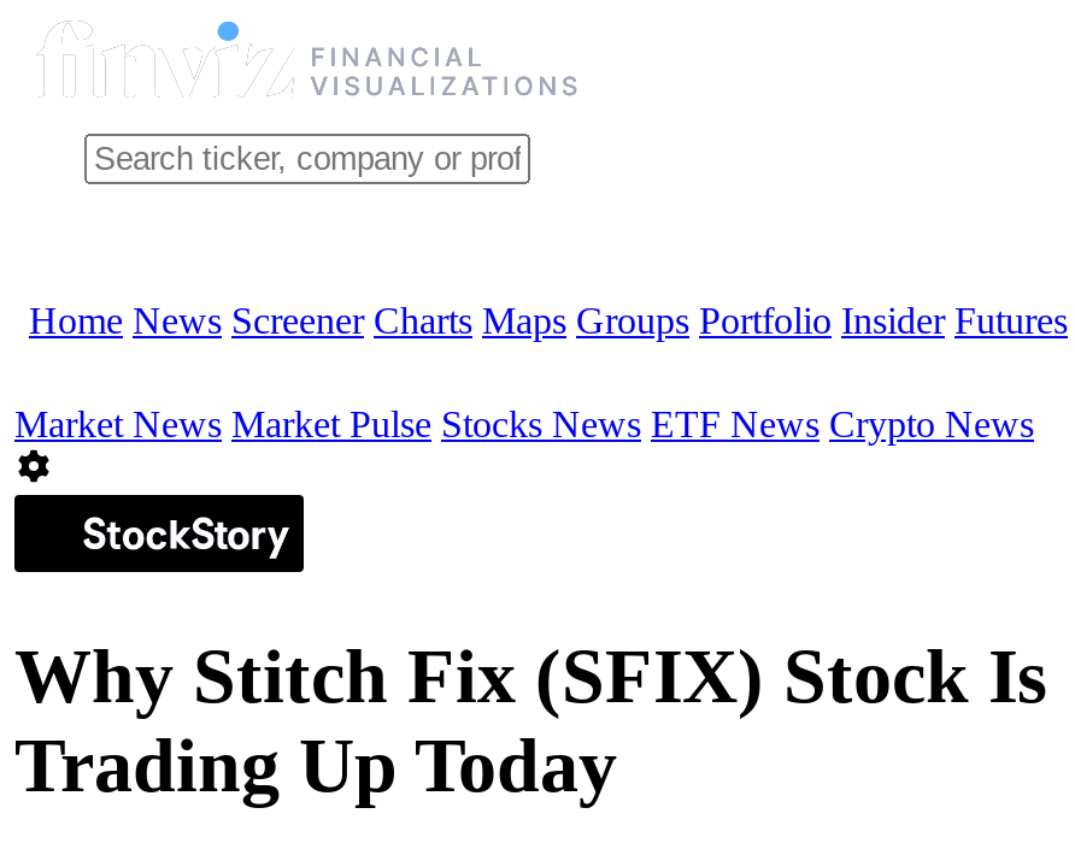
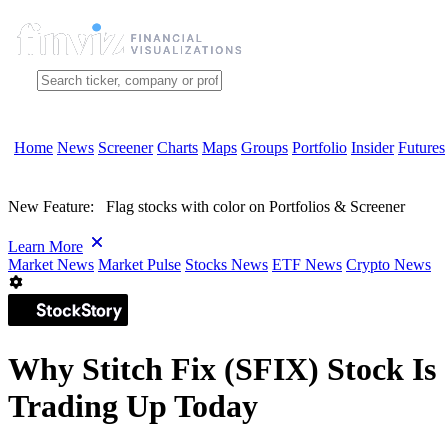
none -> [8,198,405,255] New Feature: Flag stocks with color on Portfolios & Screener | Learn More

